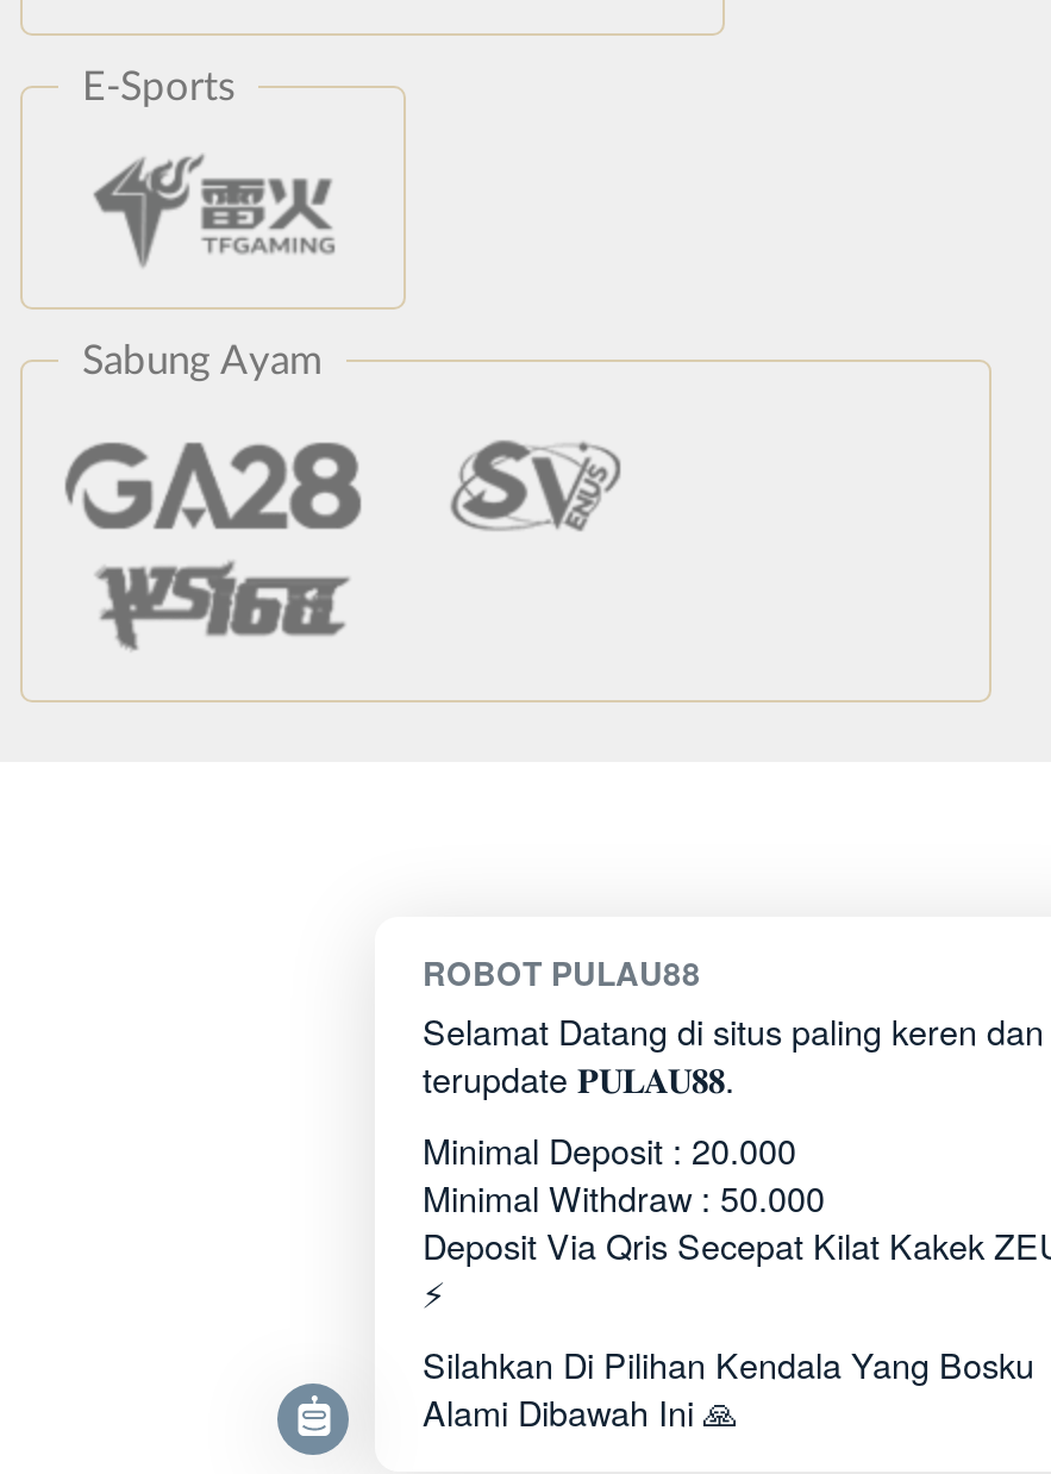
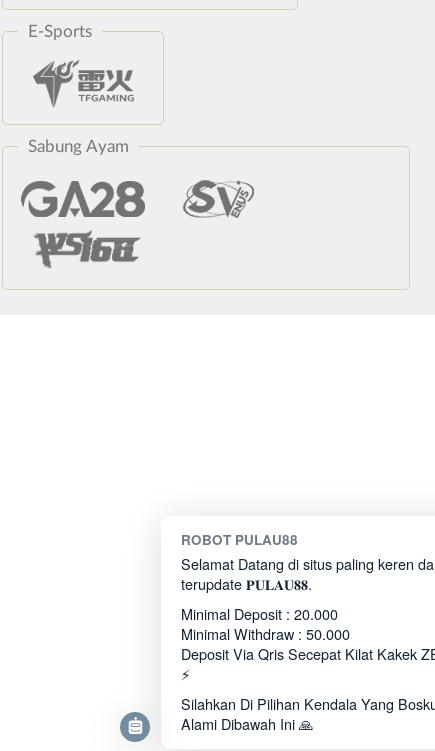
[275,1381,373,1457] [image] -> [110,711,151,743] [image]

